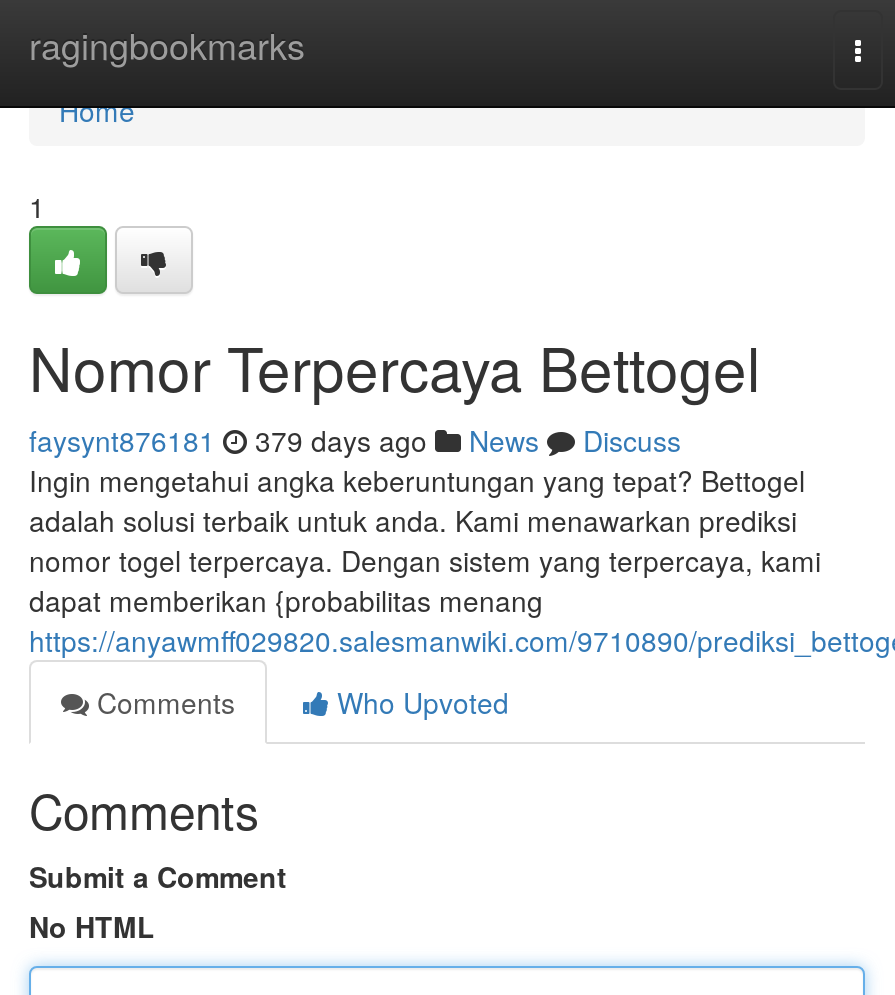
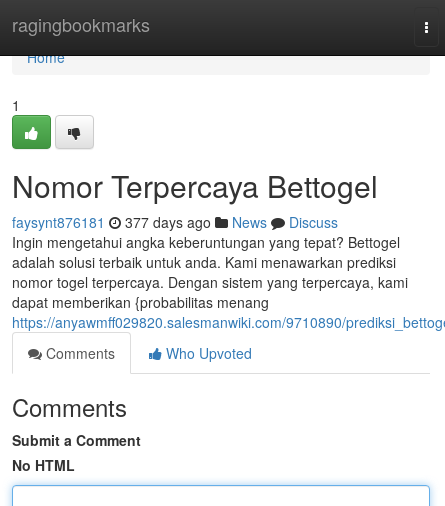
[29,420,681,460] faysynt876181 379 days ago News Discuss -> [12,212,338,232] faysynt876181 377 days ago News Discuss

